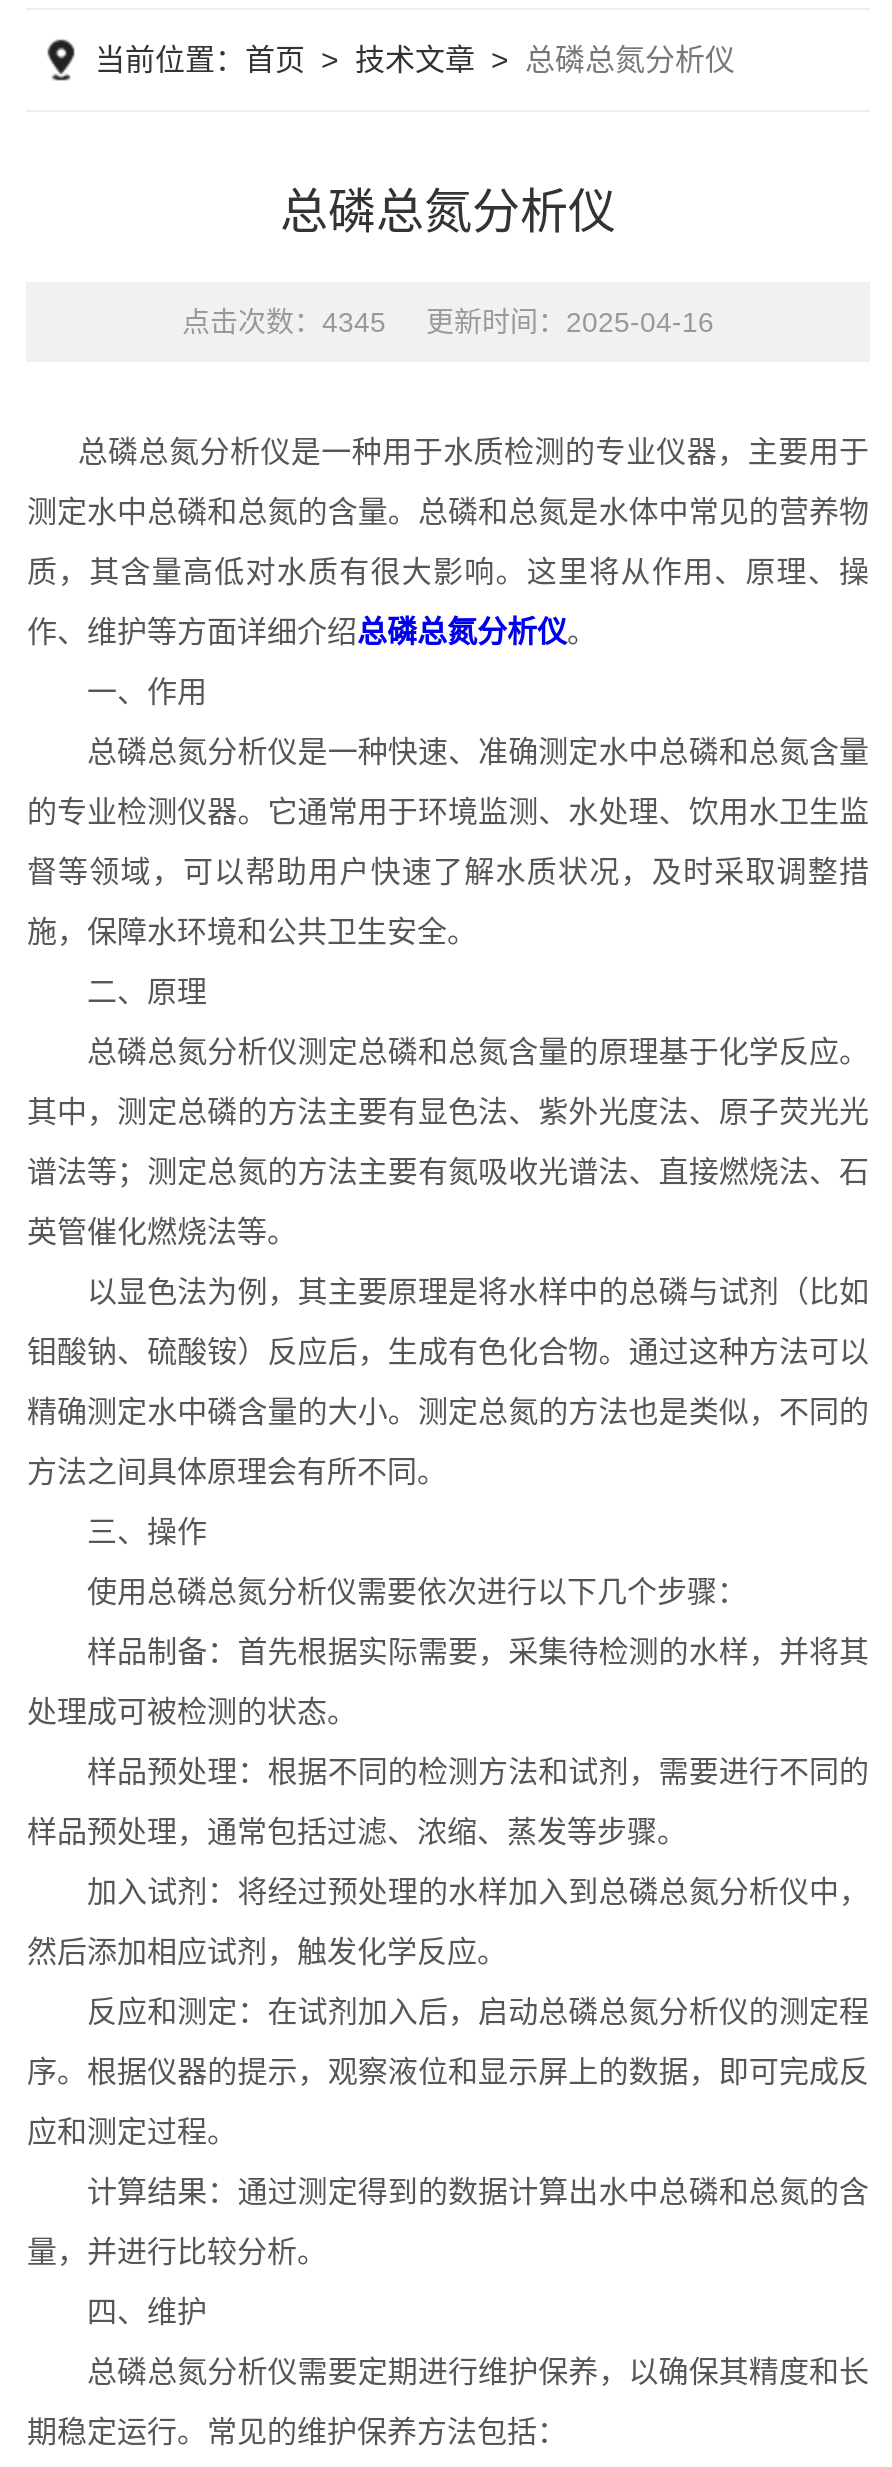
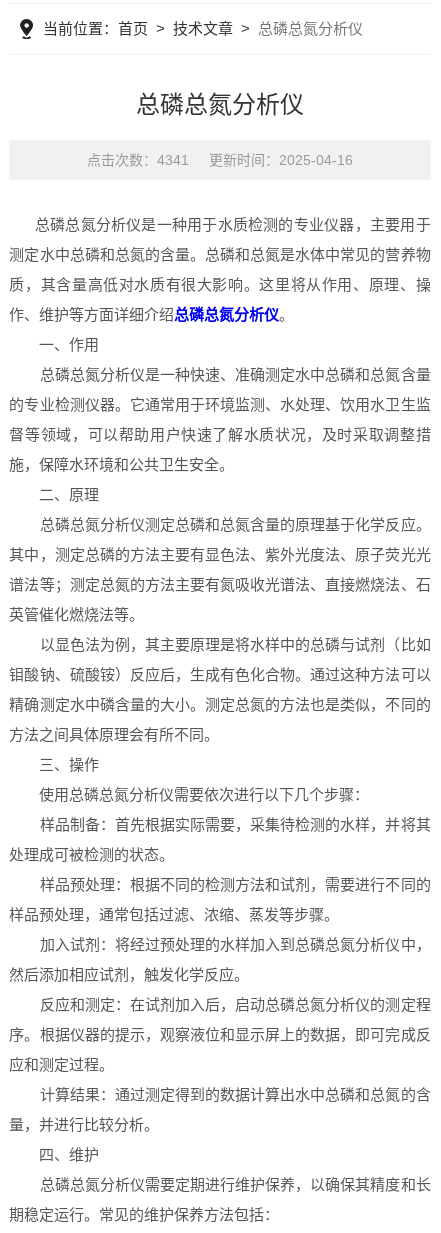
[182,306,714,338] 点击次数：4345 更新时间：2025-04-16 -> [87,152,353,168] 点击次数：4341 更新时间：2025-04-16

